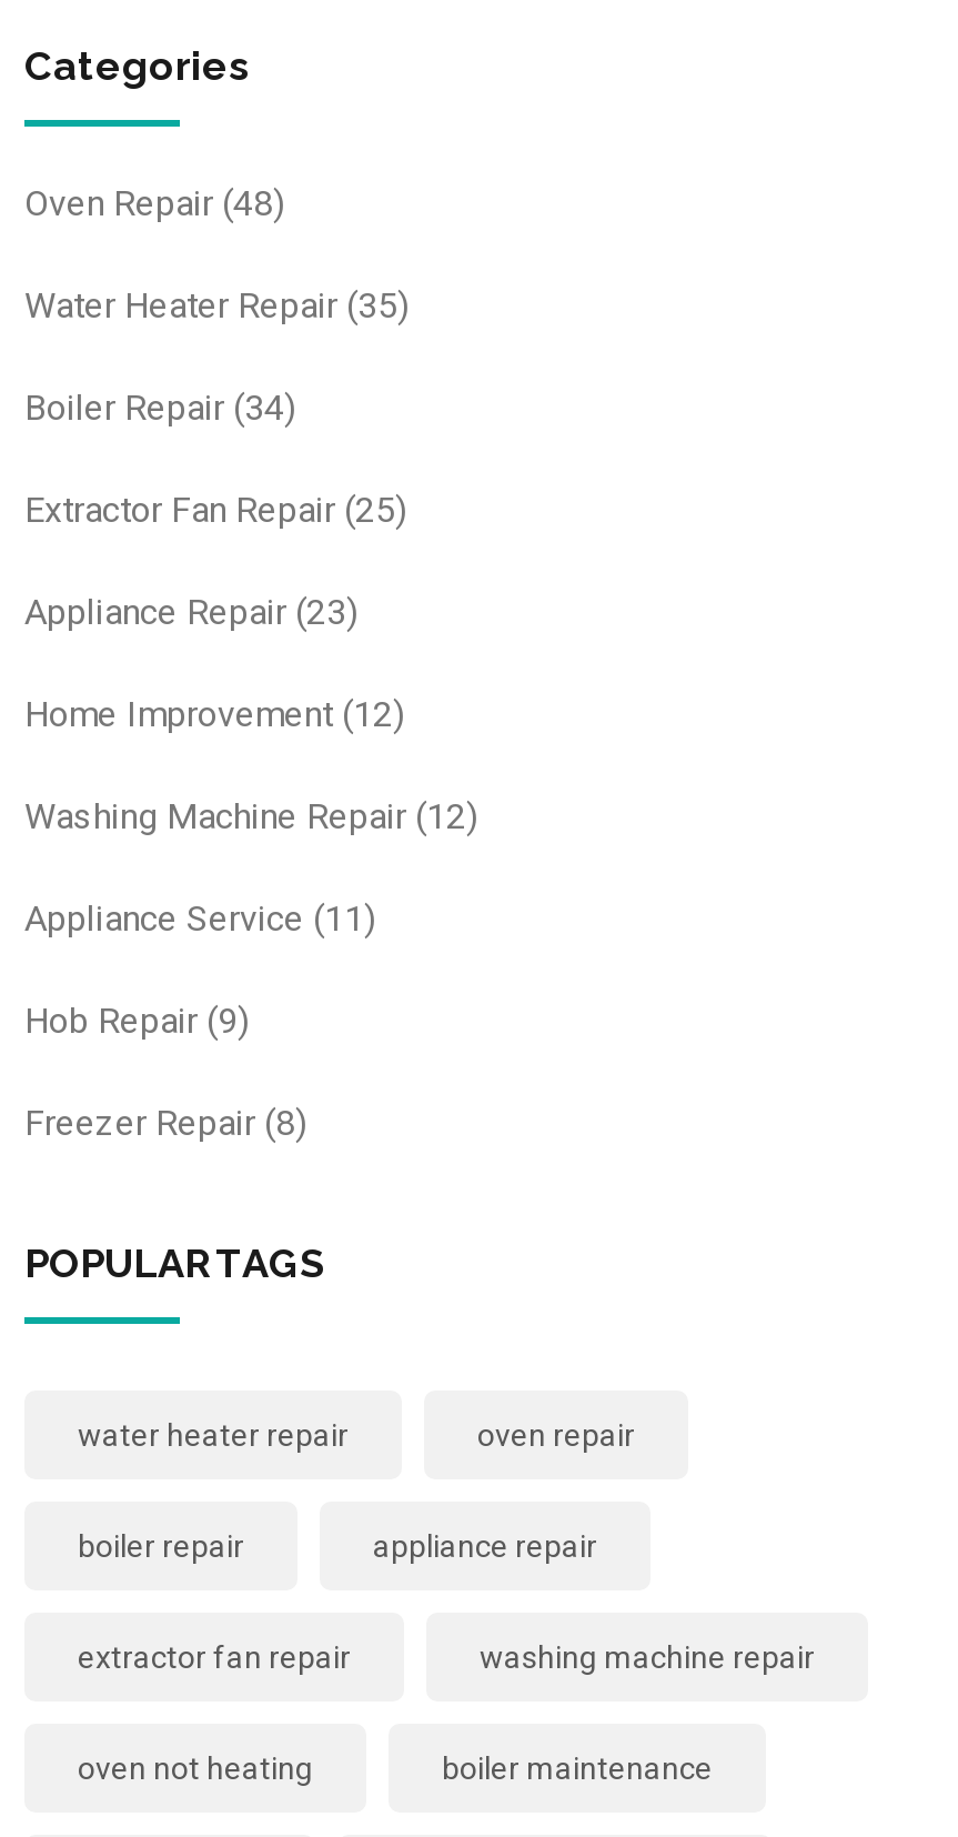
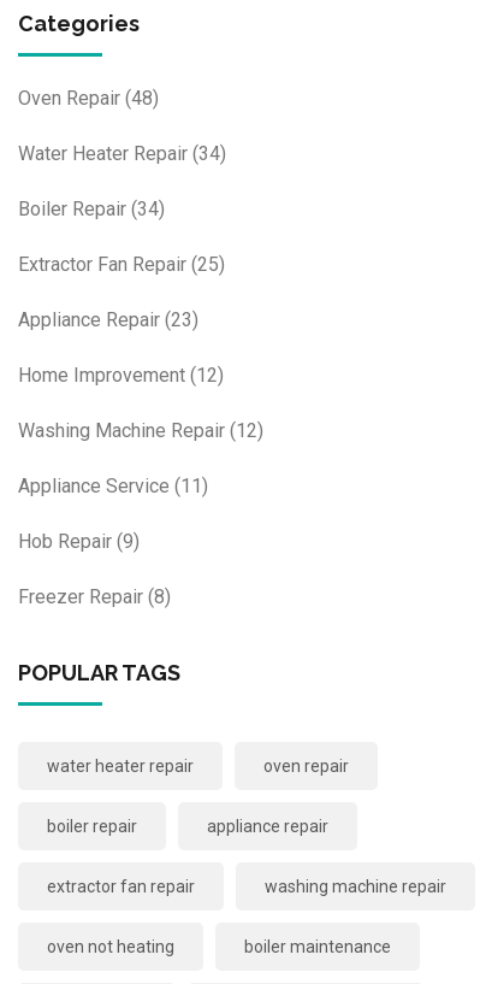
[24,283,409,325] Water Heater Repair (35) -> [18,142,226,164] Water Heater Repair (34)

